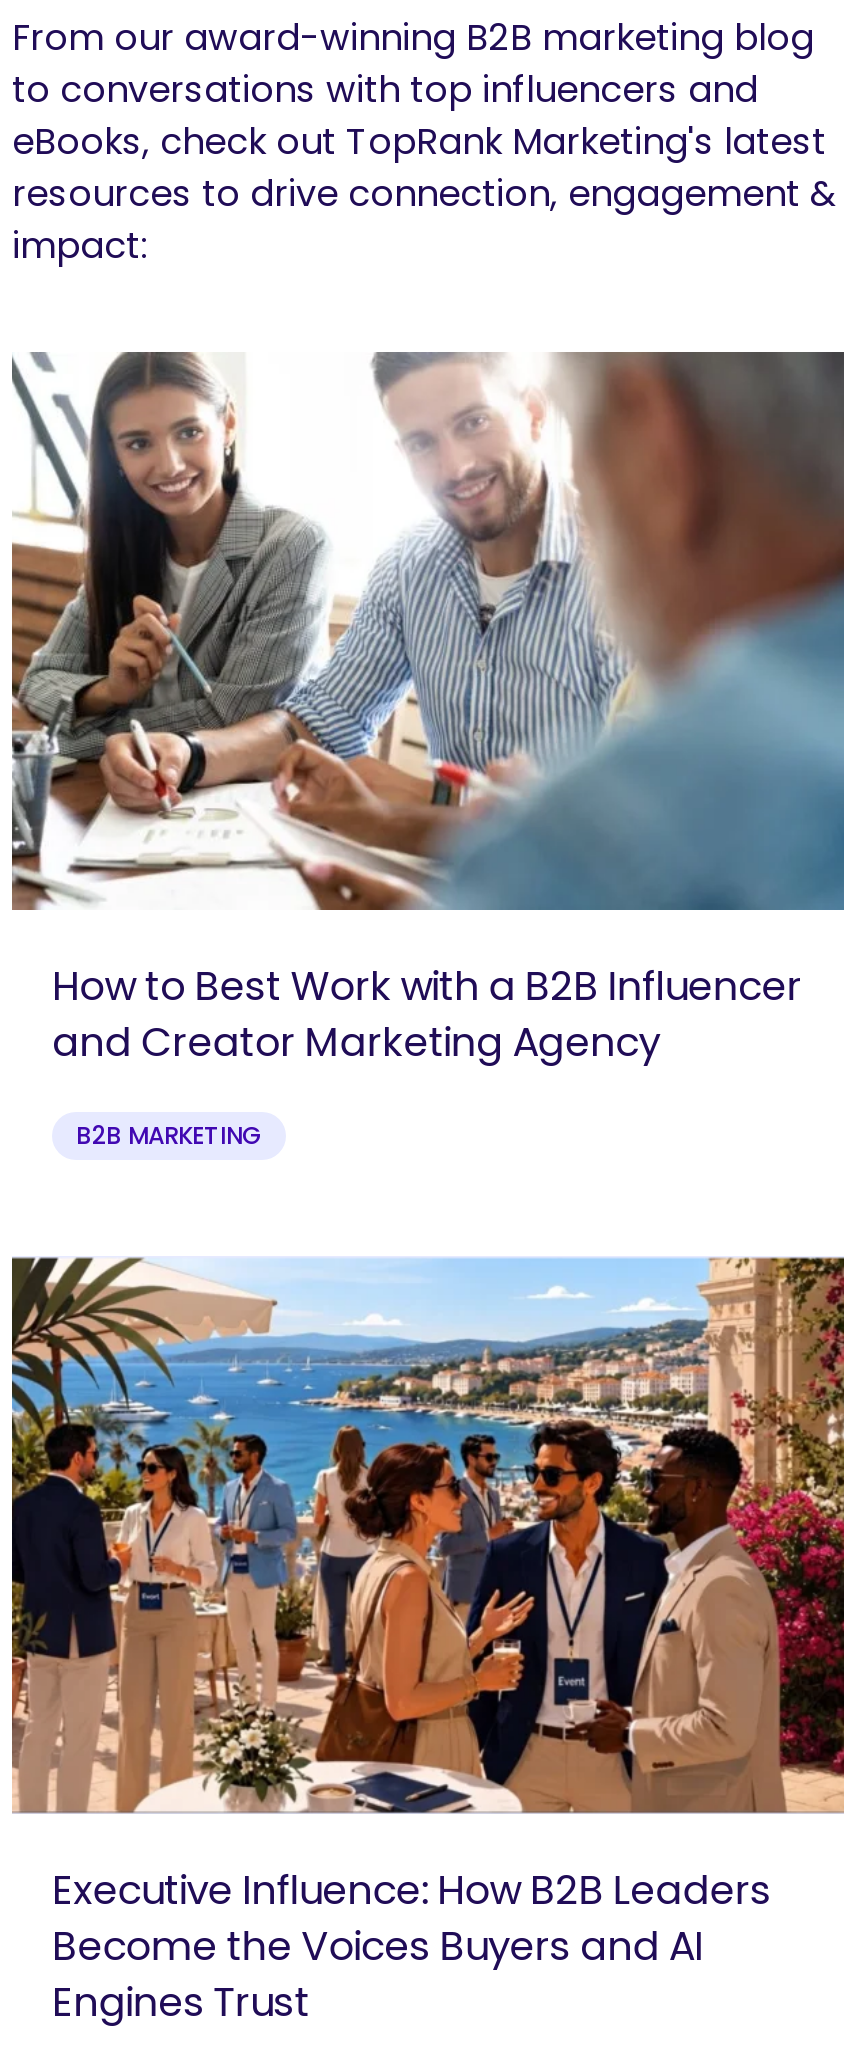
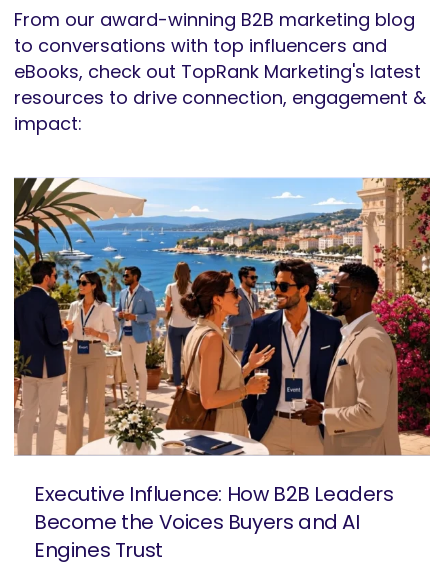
[10,350,846,1152] [image] | How to Best Work with a B2B Influencer | and Creator Marketing Agency | B2B MARKETING -> none

